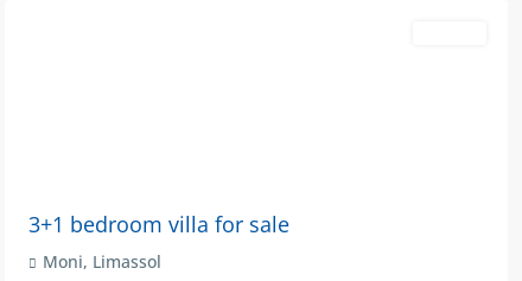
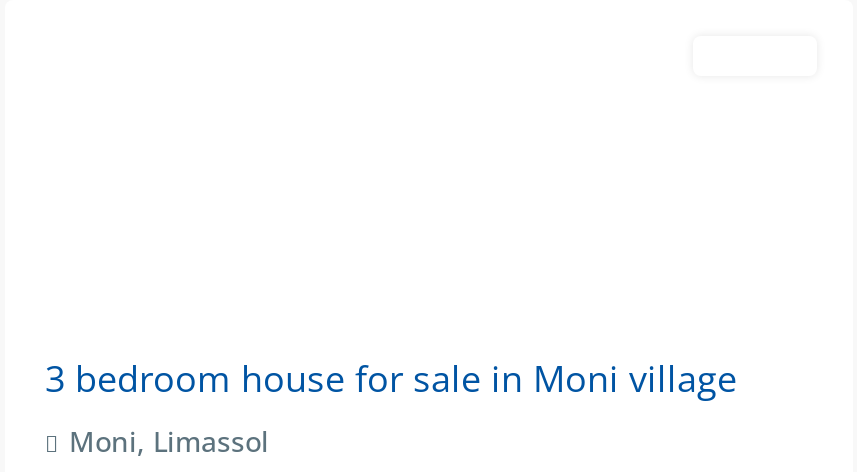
[28,210,289,238] 3+1 bedroom villa for sale -> [45,354,737,402] 3 bedroom house for sale in Moni village

